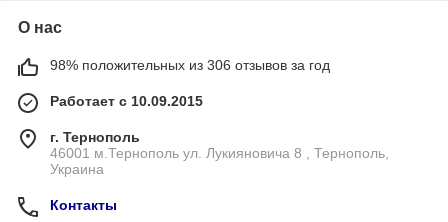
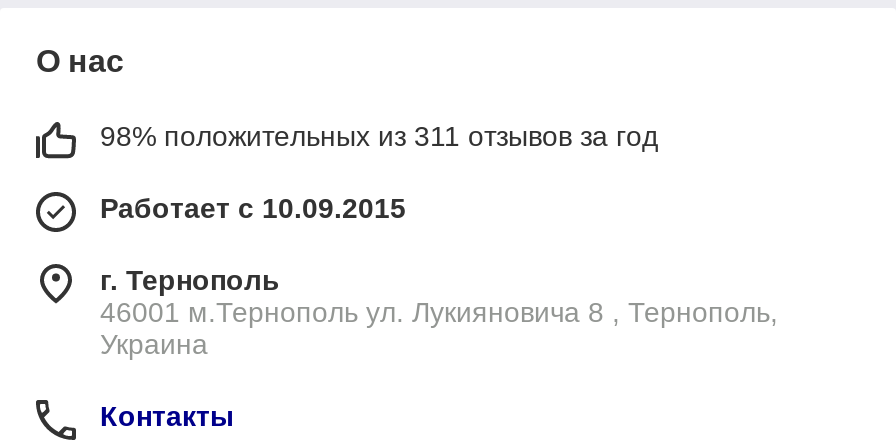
[50,57,330,73] 98% положительных из 306 отзывов за год -> [100,120,658,152] 98% положительных из 311 отзывов за год

